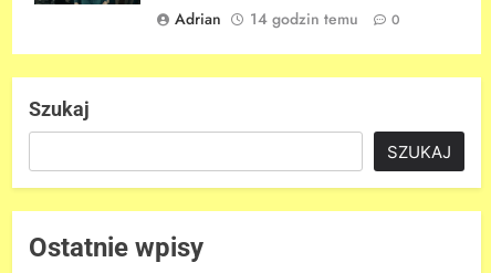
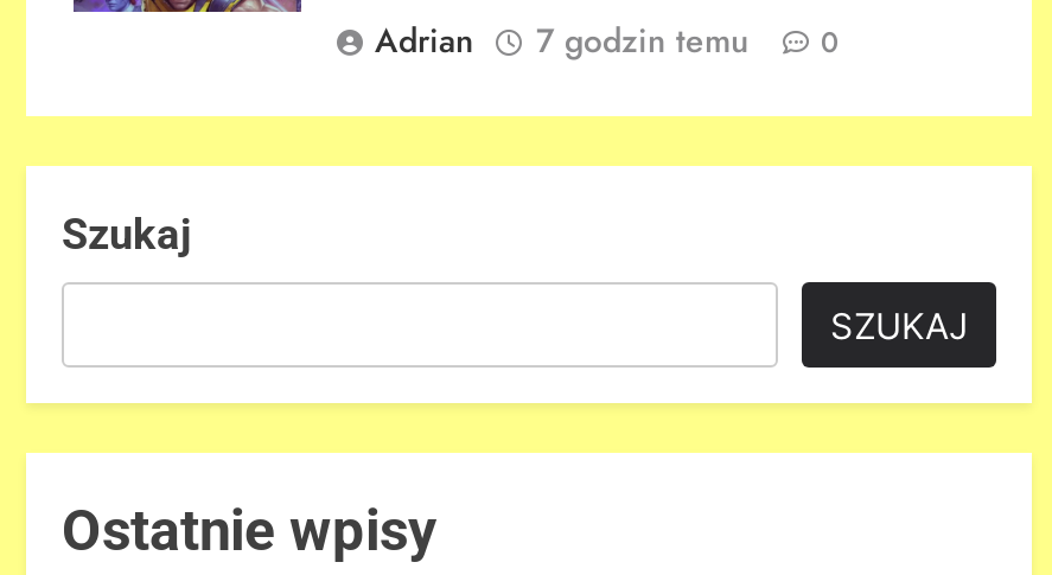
[175,8,400,30] Adrian 14 godzin temu 0 -> [375,17,840,64] Adrian 7 godzin temu 0

